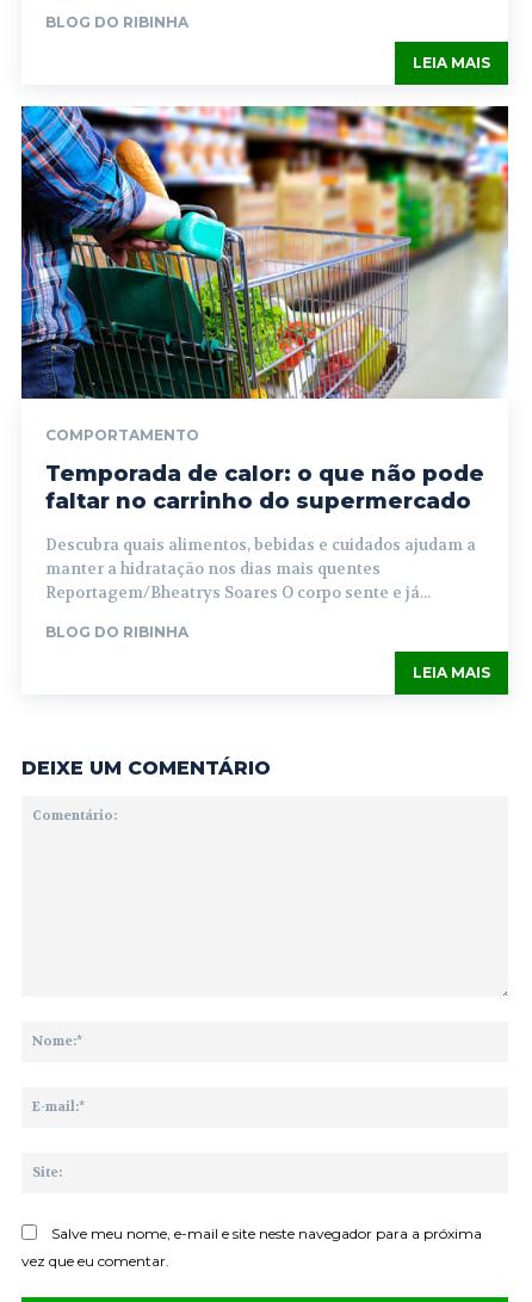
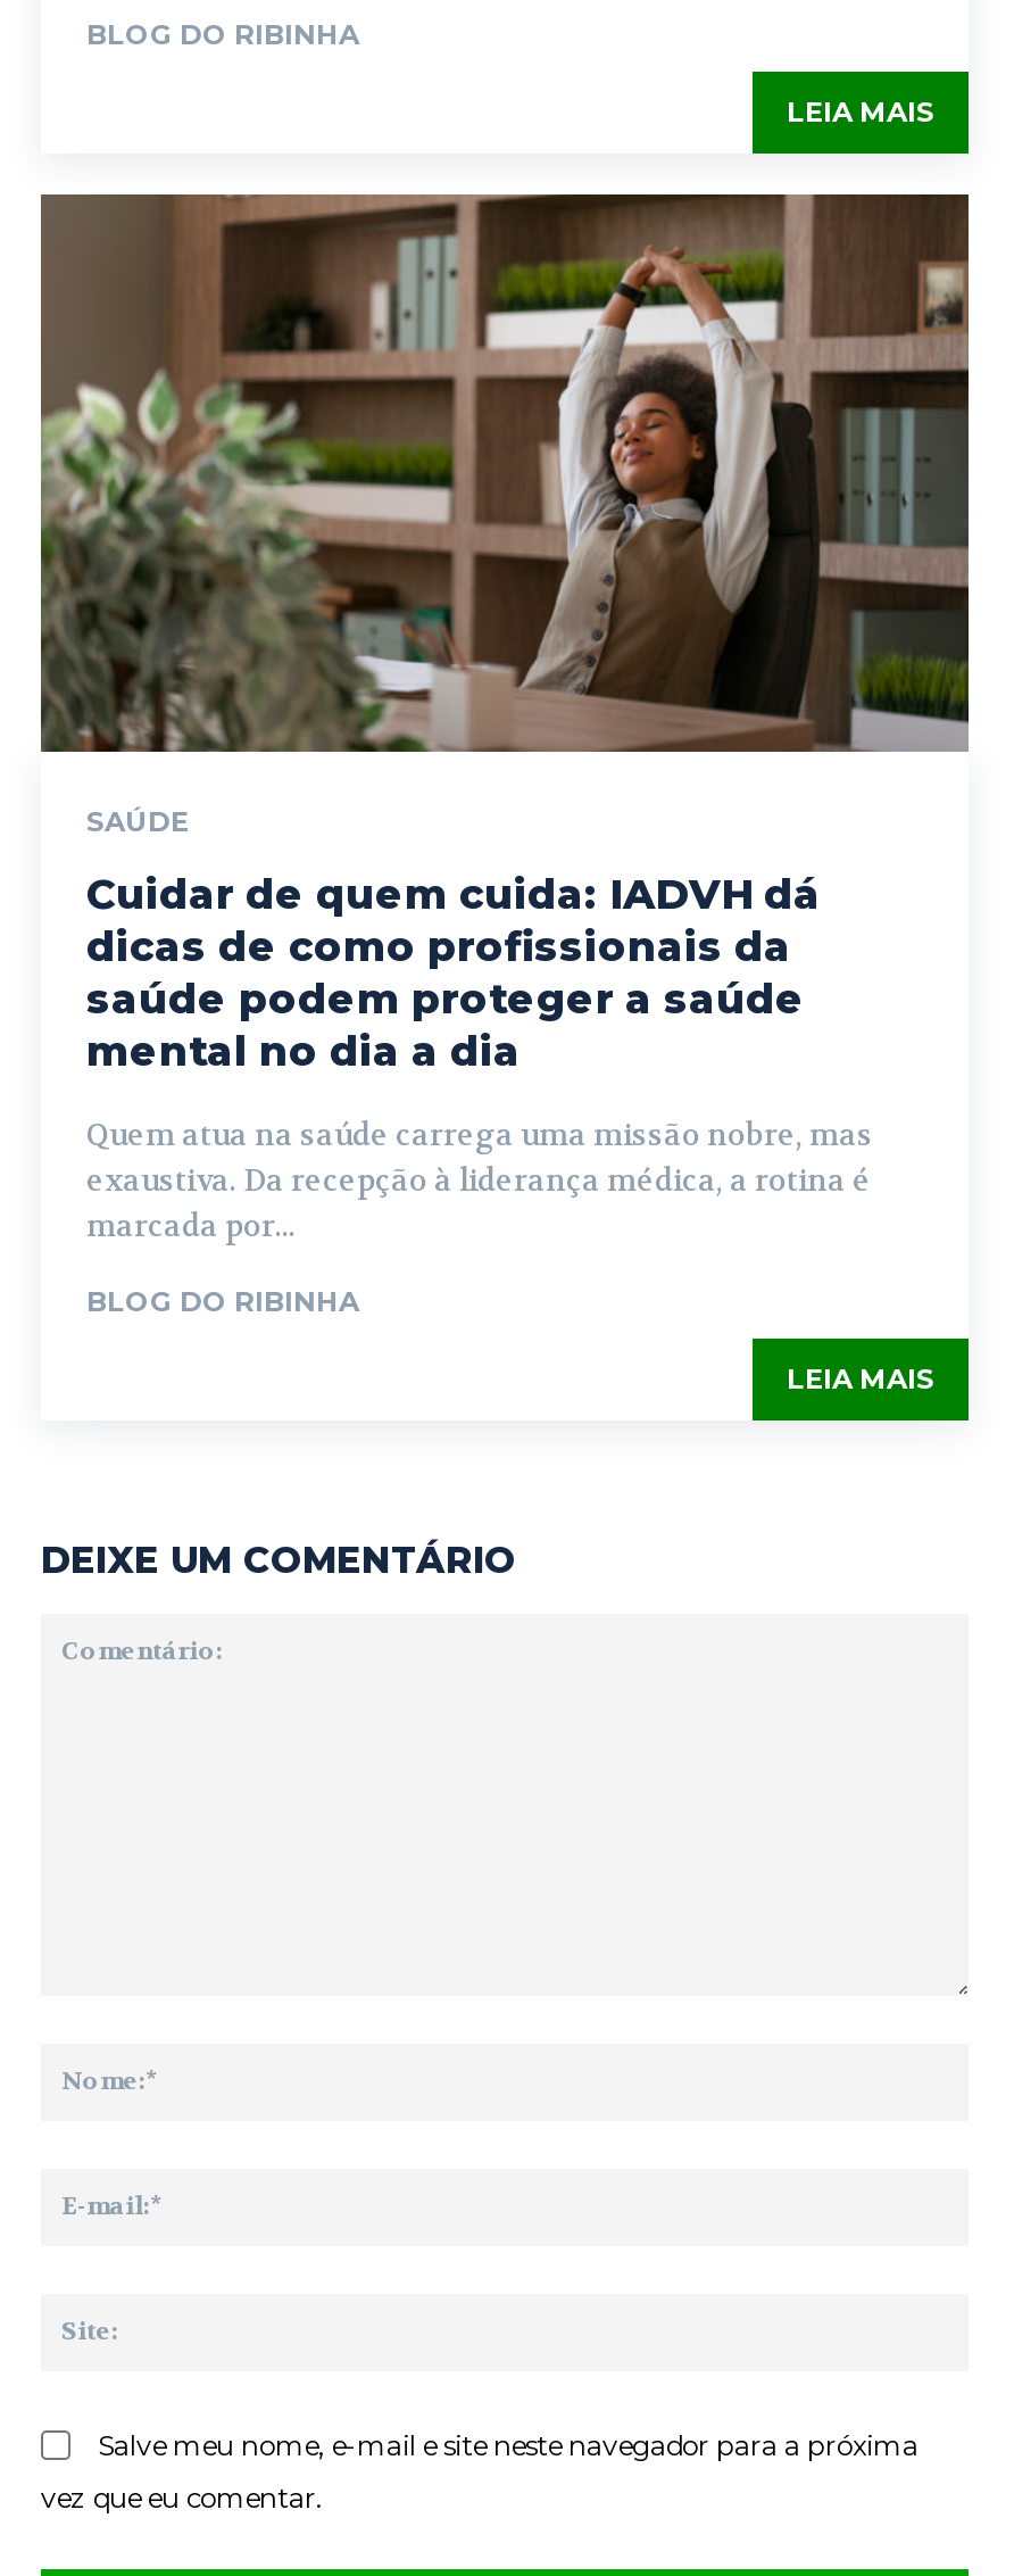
[20,105,509,443] [image] | COMPORTAMENTO -> [39,192,971,837] [image] | SAÚDE
[45,460,484,514] Temporada de calor: o que não pode | faltar no carrinho do supermercado -> [86,869,821,1076] Cuidar de quem cuida: IADVH dá | dicas de como profissionais da | saúde podem proteger a saúde | mental no dia a dia
[45,534,476,602] Descubra quais alimentos, bebidas e cuidados ajudam a | manter a hidratação nos dias mais quentes | Reportagem/Bheatrys Soares O corpo sente e já... -> [86,1115,873,1244] Quem atua na saúde carrega uma missão nobre, mas | exaustiva. Da recepção à liderança médica, a rotina é | marcada por...

